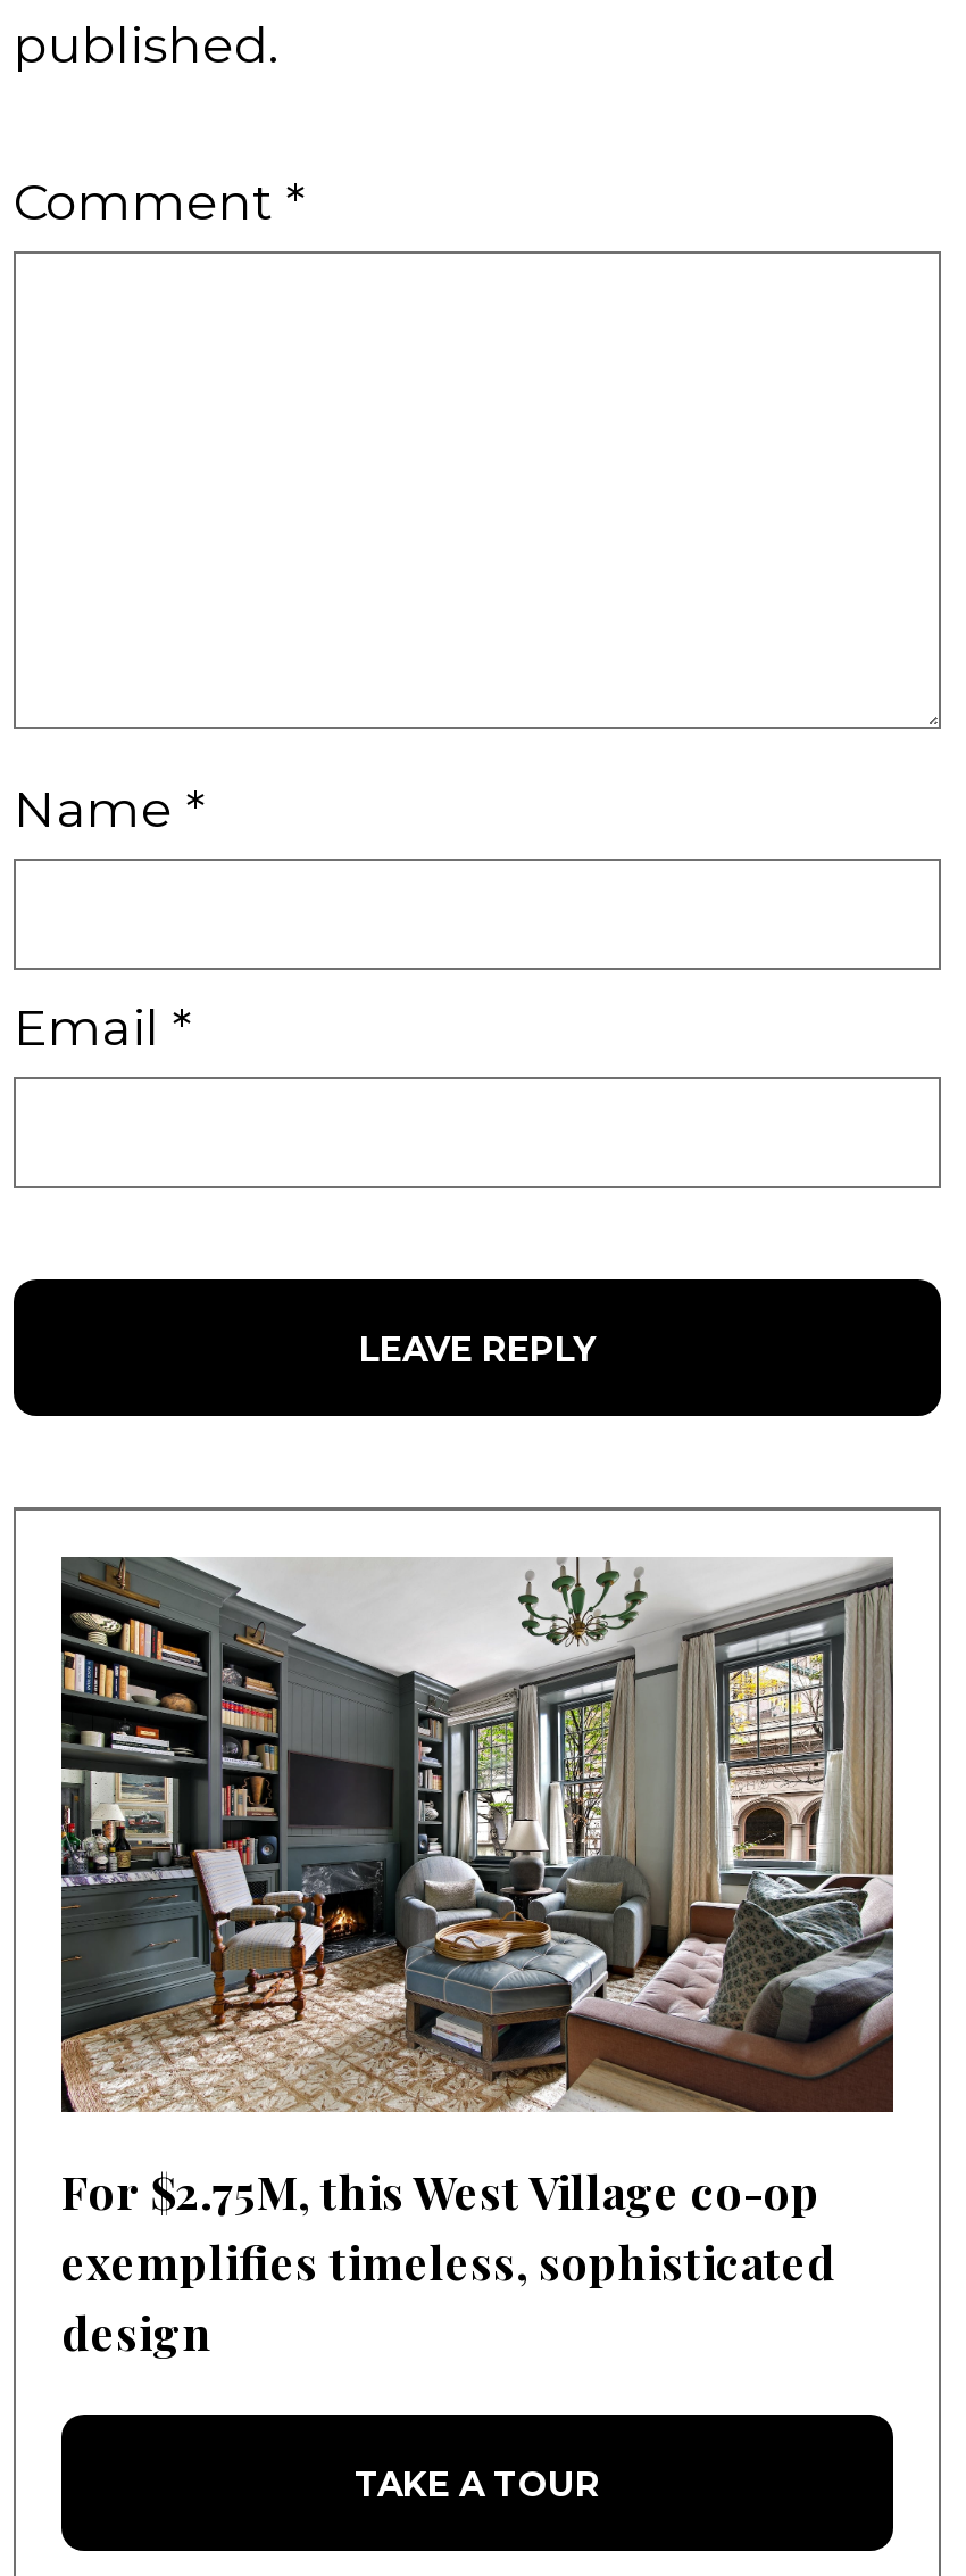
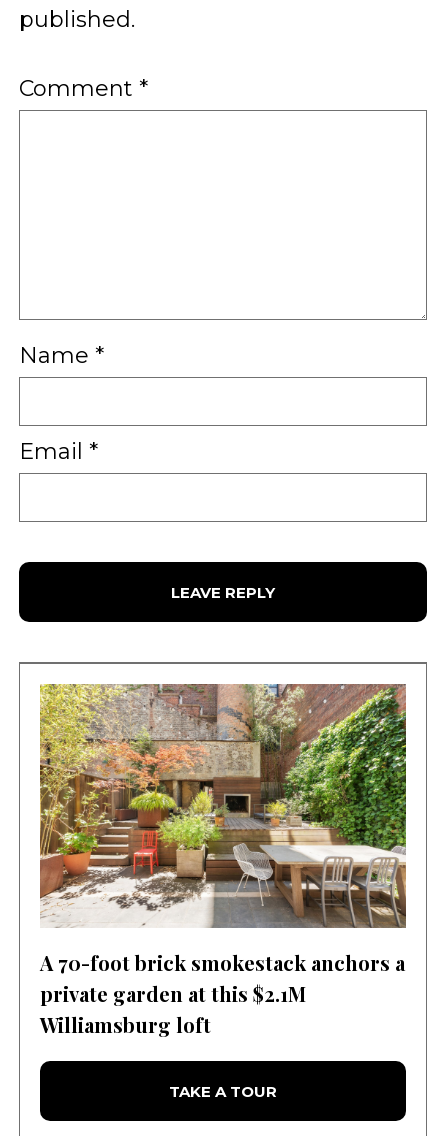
[59,1556,896,2362] [image] | For $2.75M, this West Village co-op | exemplifies timeless, sophisticated | design -> [39,683,407,1038] [image] | A 70-foot brick smokestack anchors a | private garden at this $2.1M | Williamsburg loft

